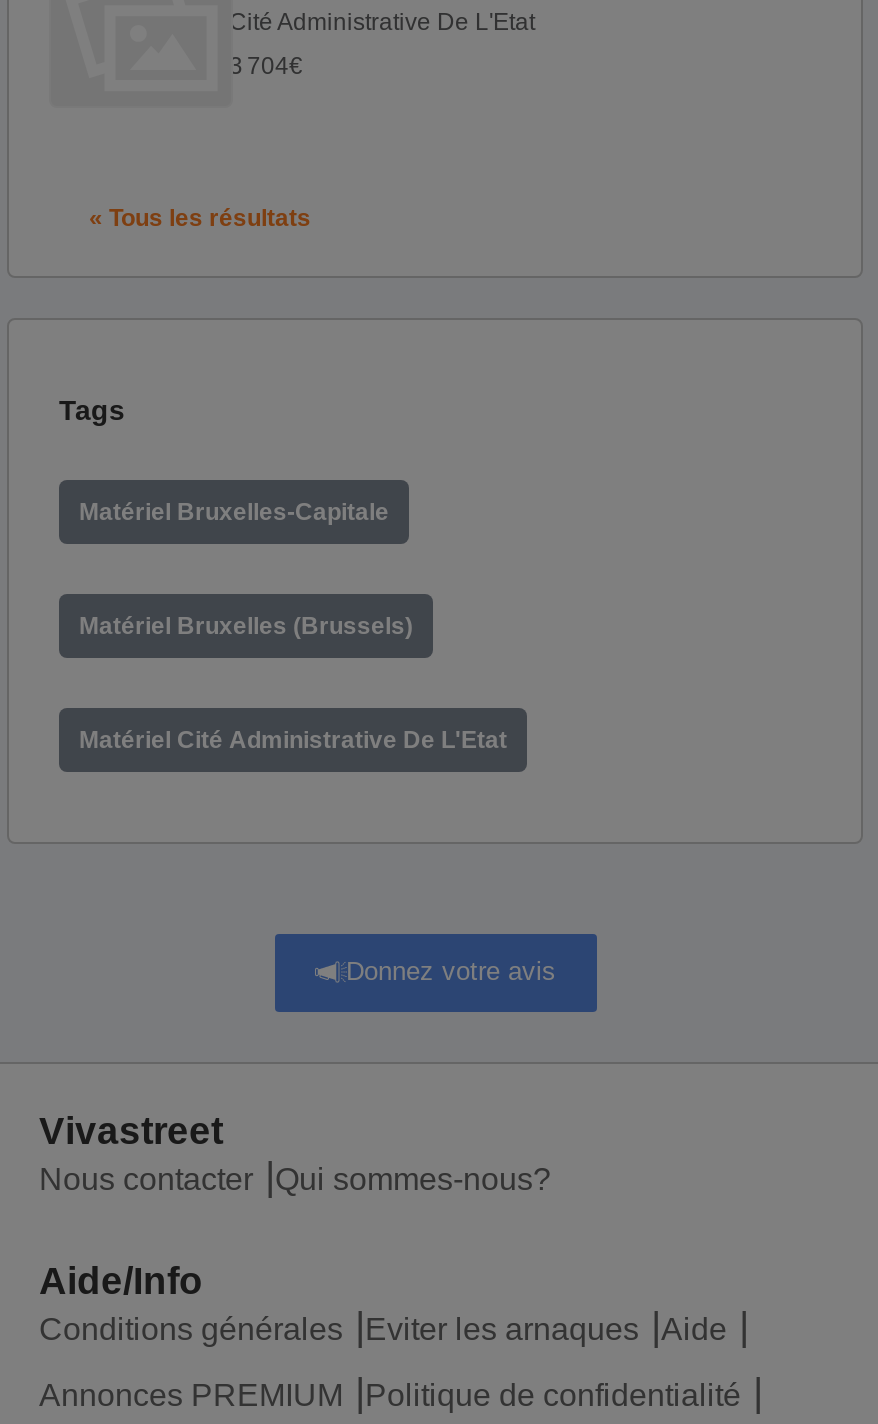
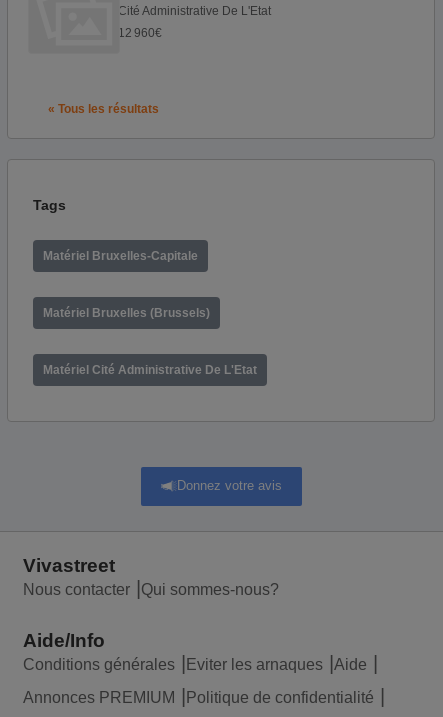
[229,52,303,80] 3 704€ -> [118,26,162,40] 12 960€

